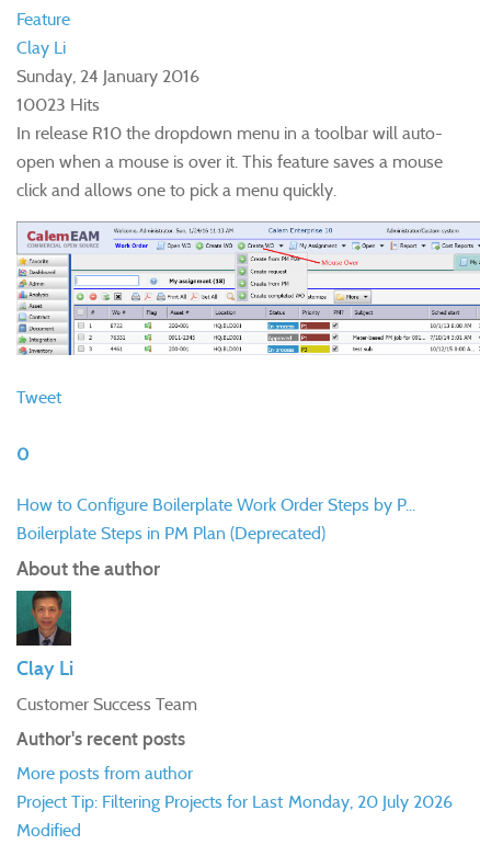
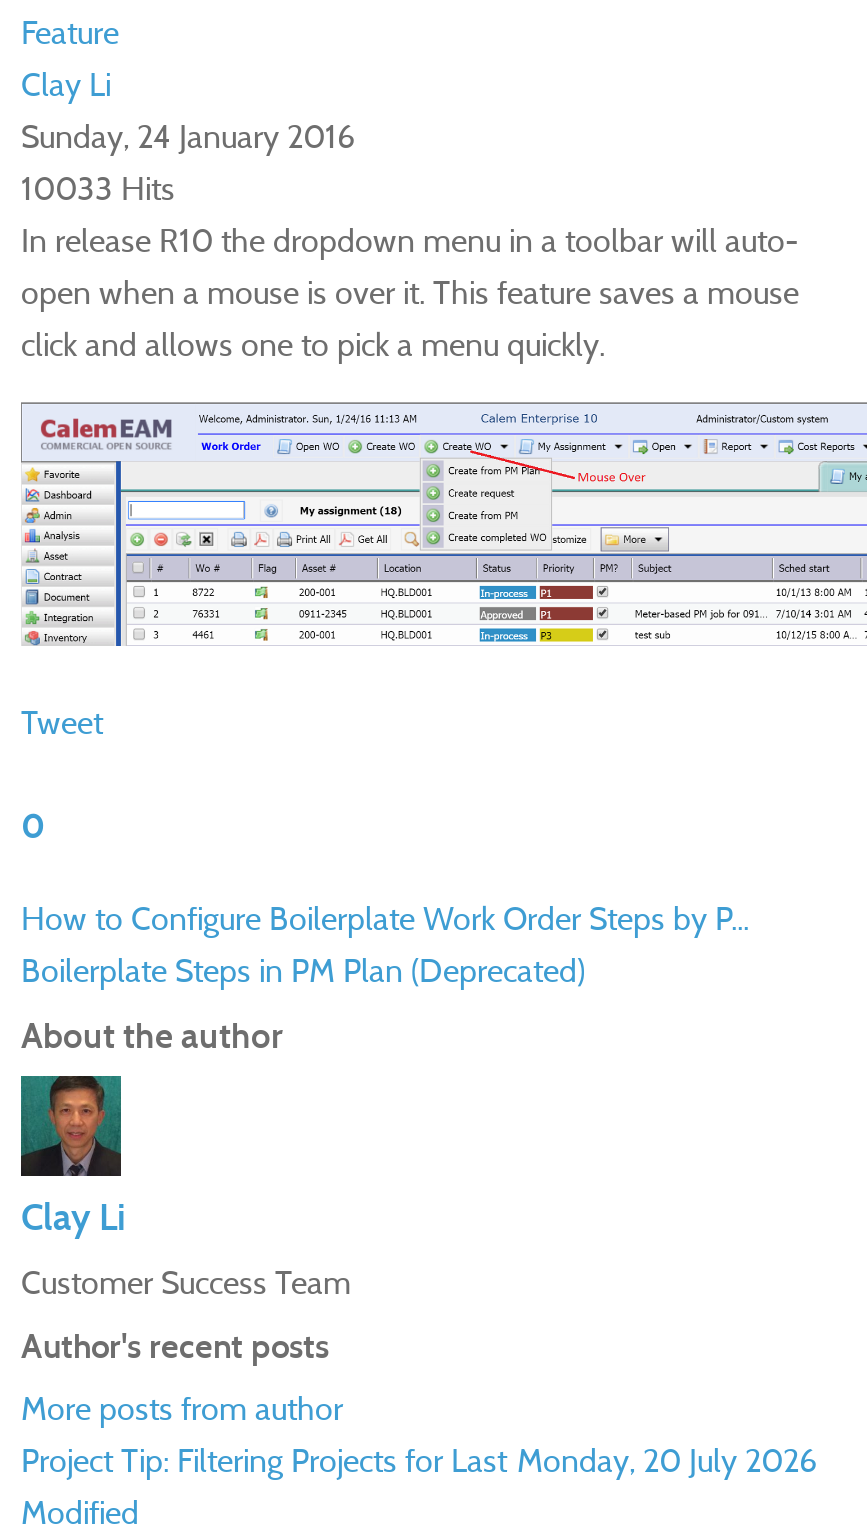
[16,94,100,115] 10023 Hits -> [21,170,175,208] 10033 Hits

